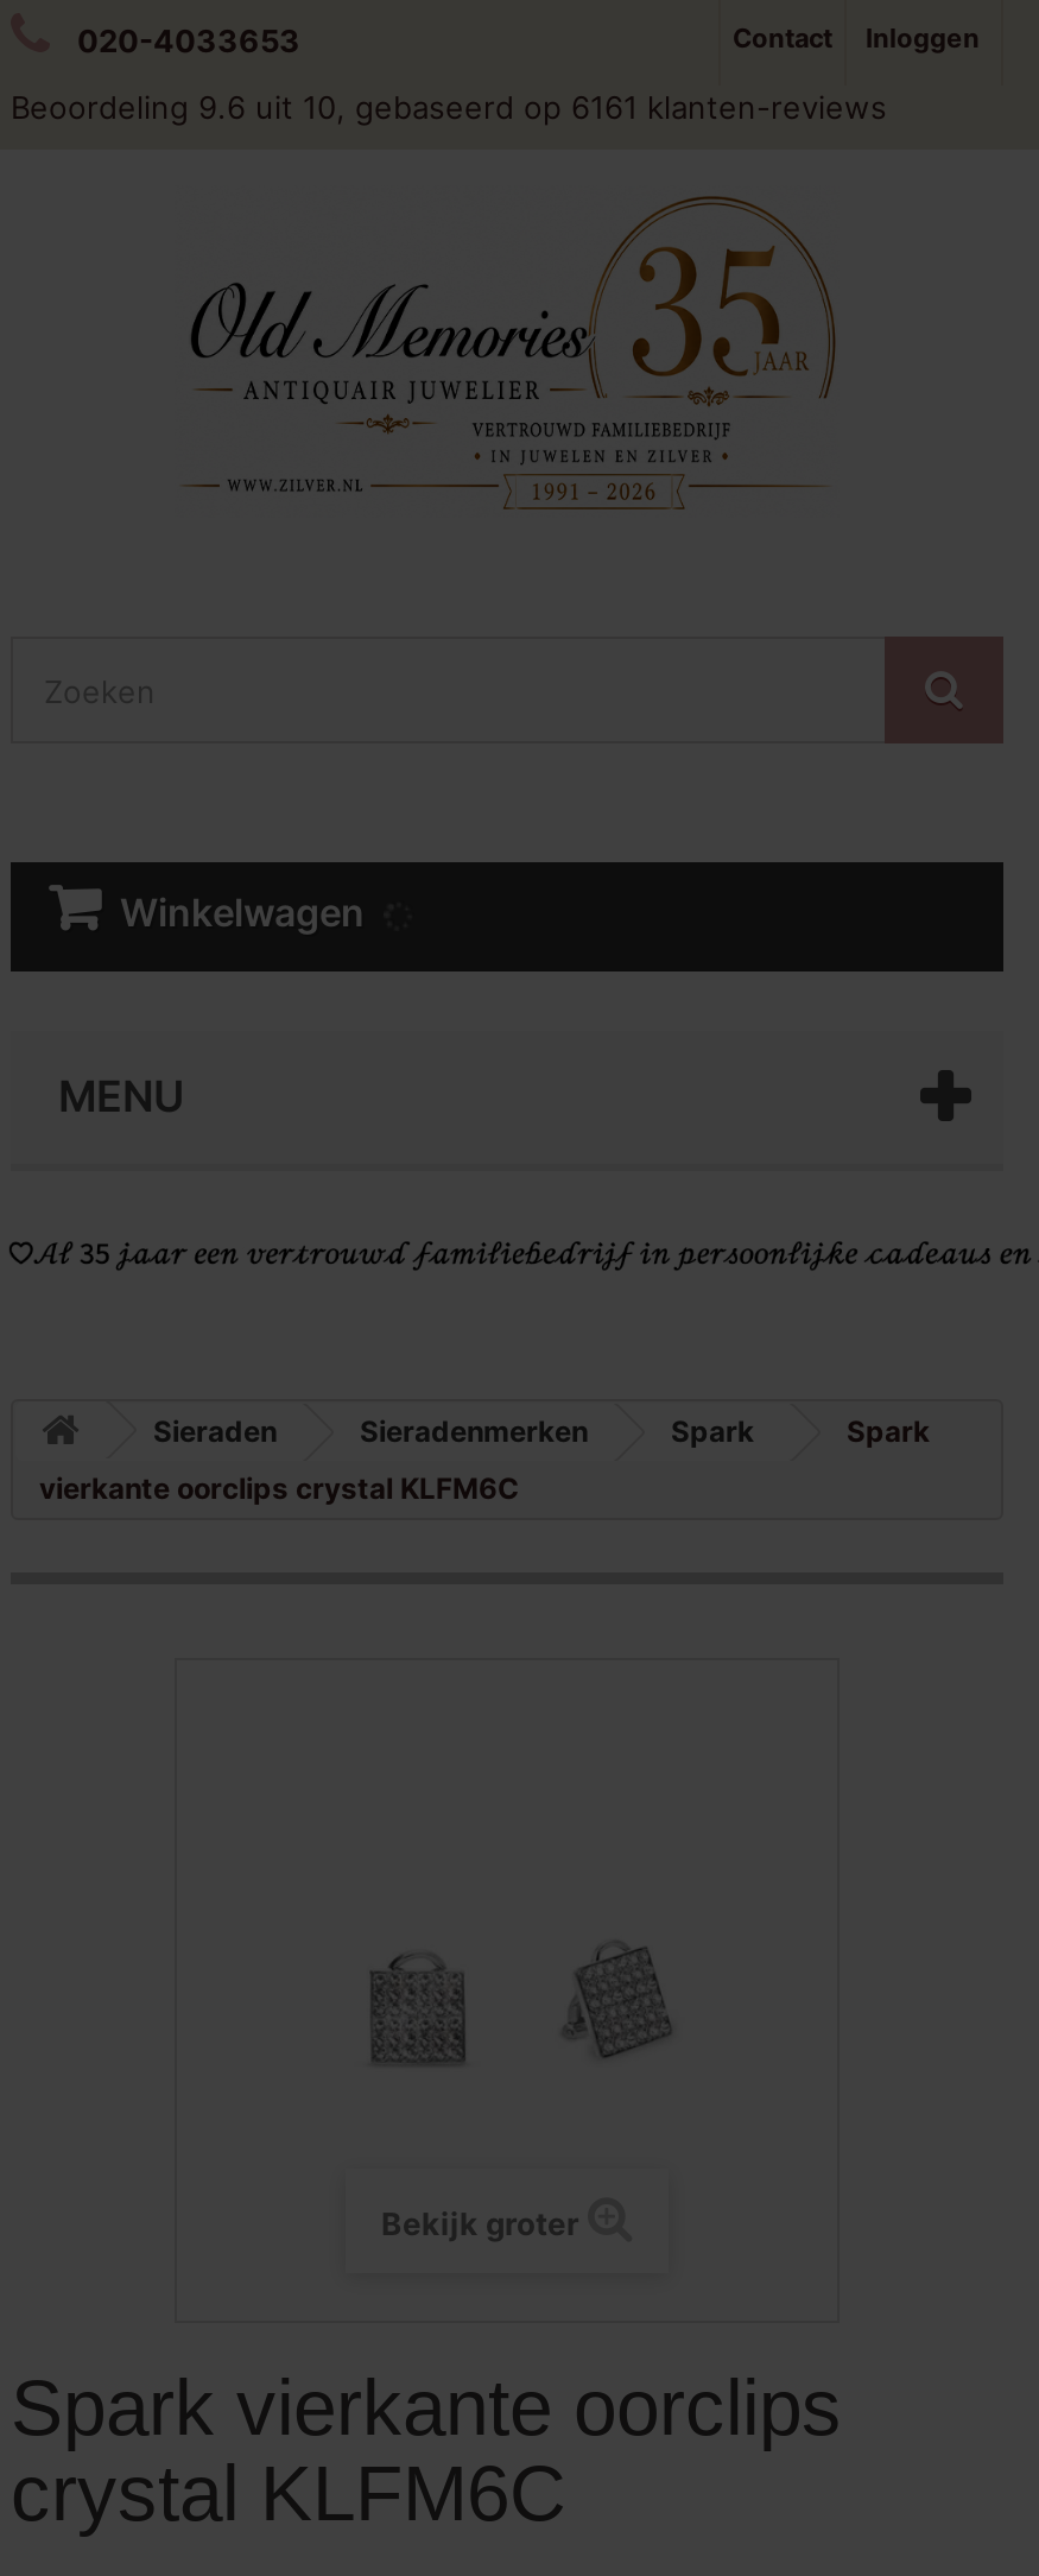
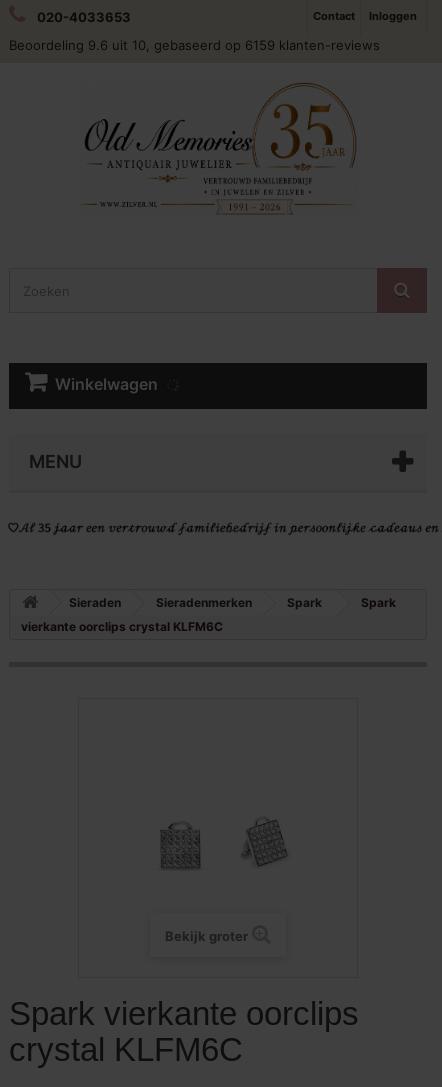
[11,88,887,126] Beoordeling 9.6 uit 10, gebaseerd op 6161 klanten-reviews -> [9,37,380,53] Beoordeling 9.6 uit 10, gebaseerd op 6159 klanten-reviews

